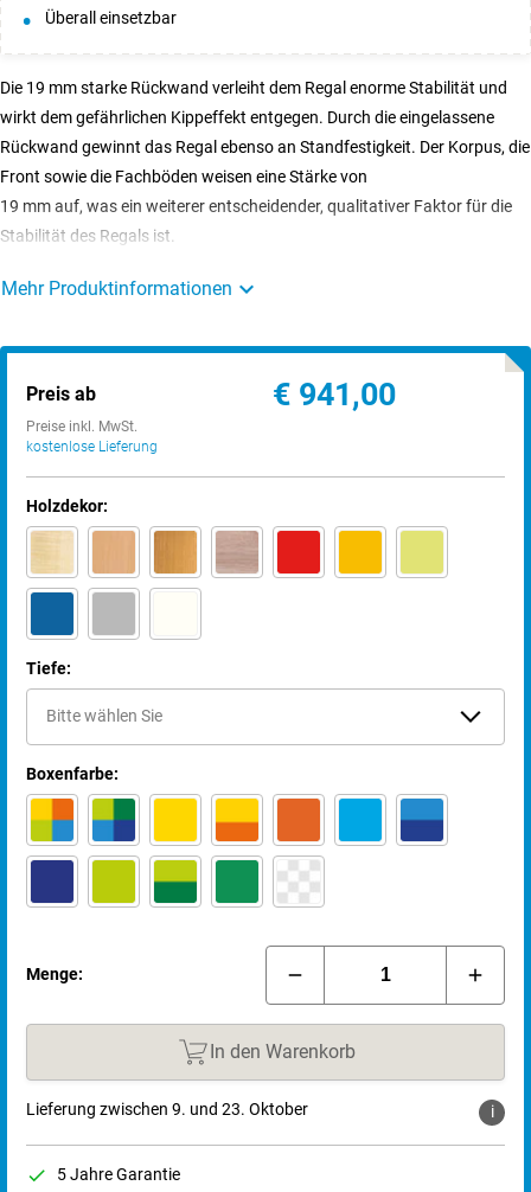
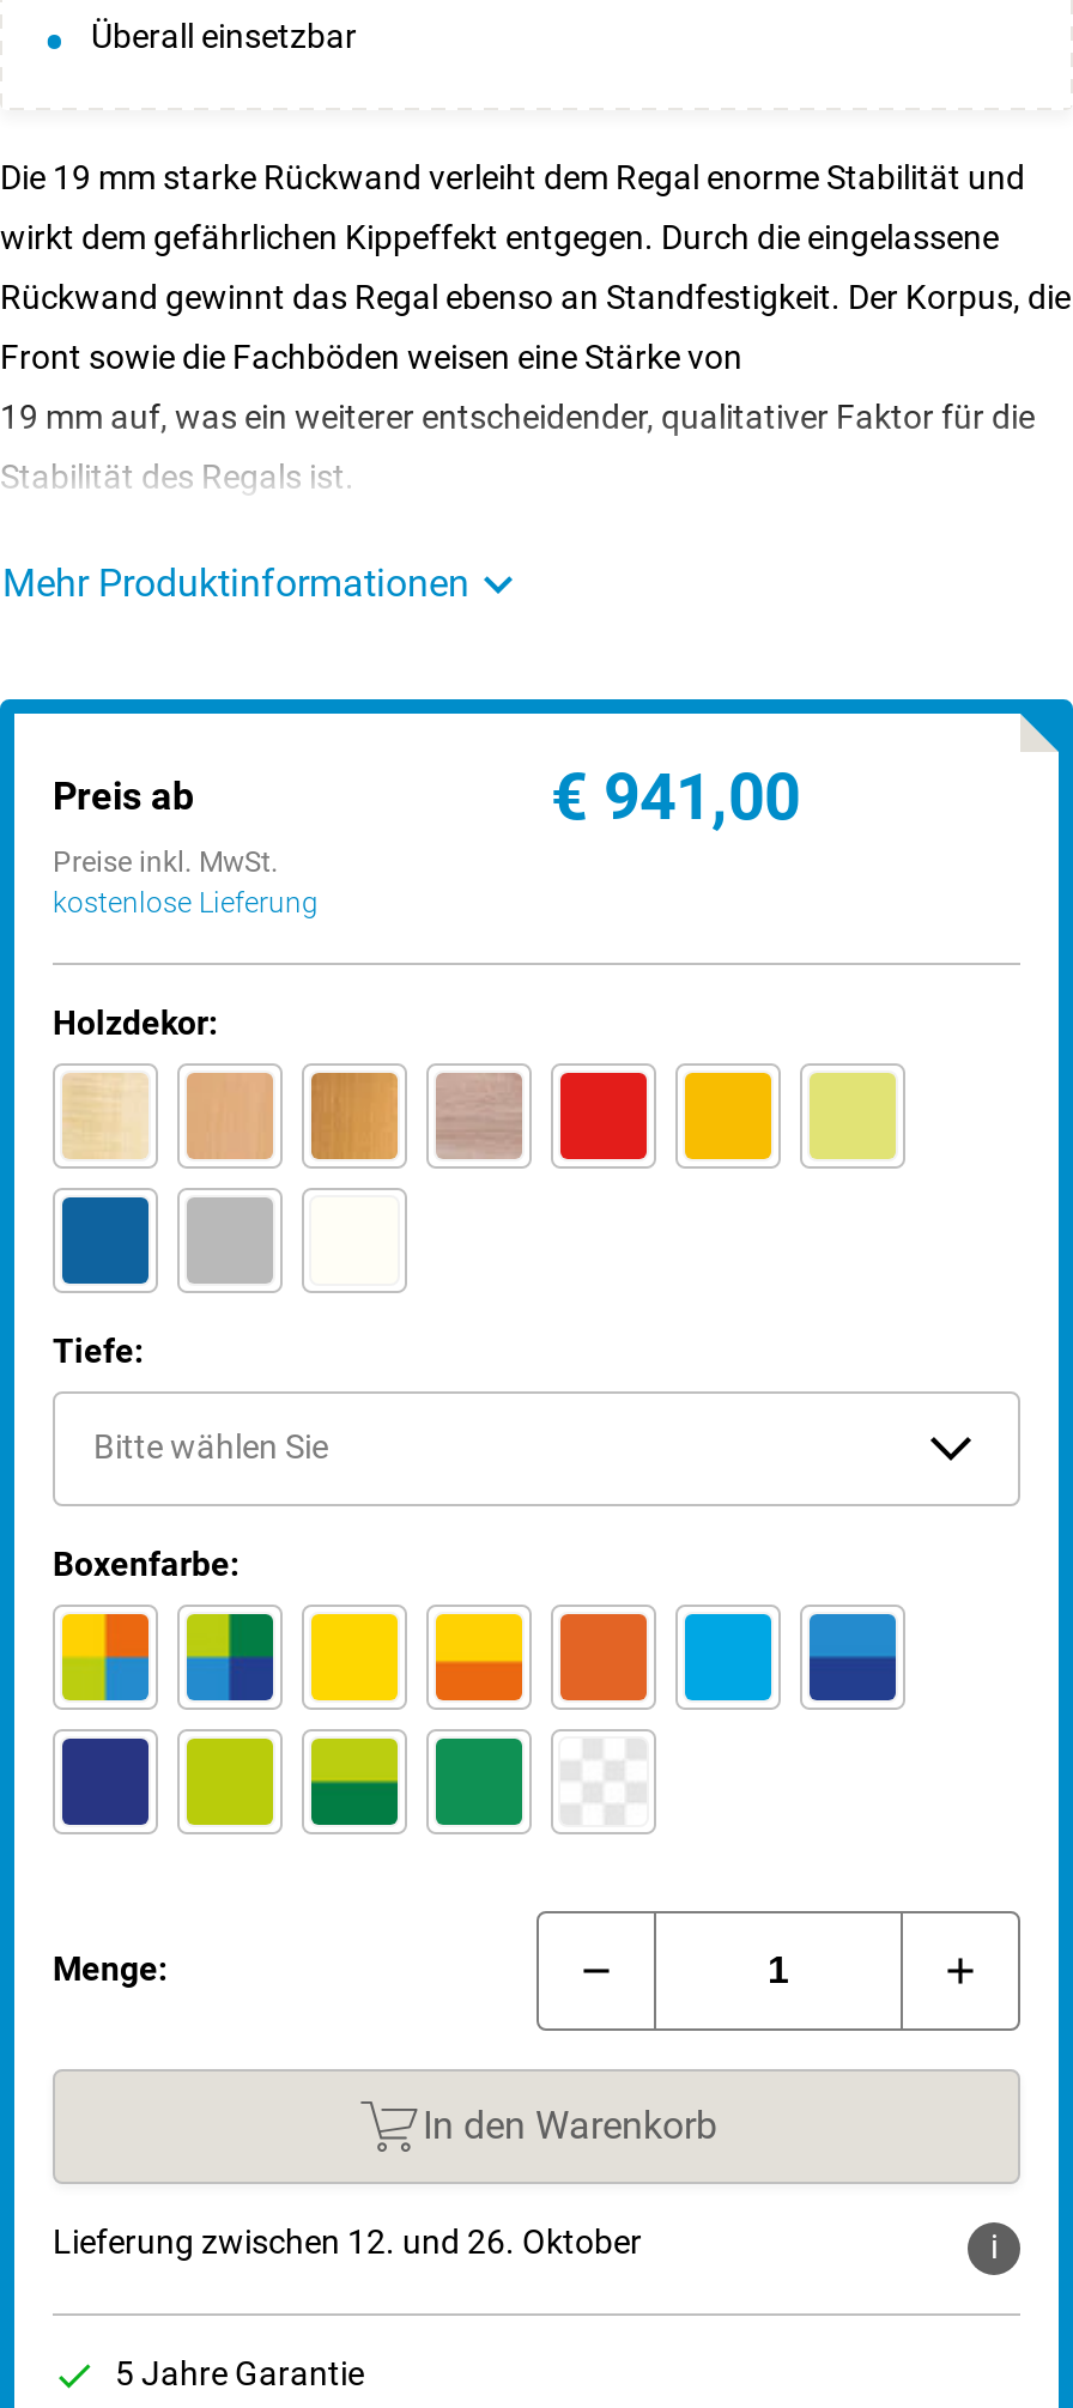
[26,1099,308,1118] Lieferung zwischen 9. und 23. Oktober -> [53,2222,642,2260] Lieferung zwischen 12. und 26. Oktober

